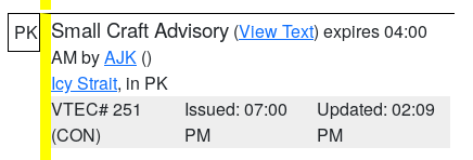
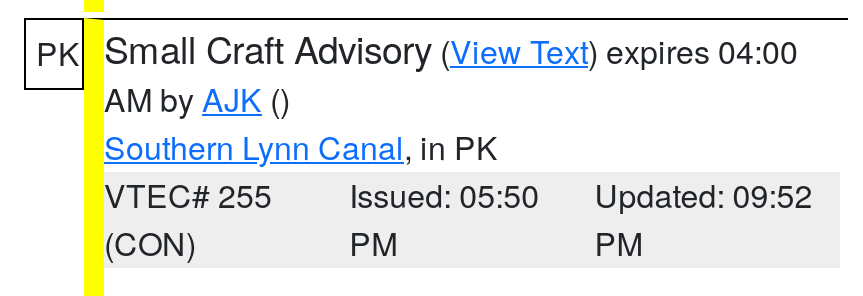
[51,70,168,121] Icy Strait, in PK | VTEC# 251 -> [104,124,498,218] Southern Lynn Canal, in PK | VTEC# 255
[184,96,287,121] Issued: 07:00 -> [349,172,539,218] Issued: 05:50
[317,96,435,121] Updated: 02:09 -> [594,172,812,218] Updated: 09:52

